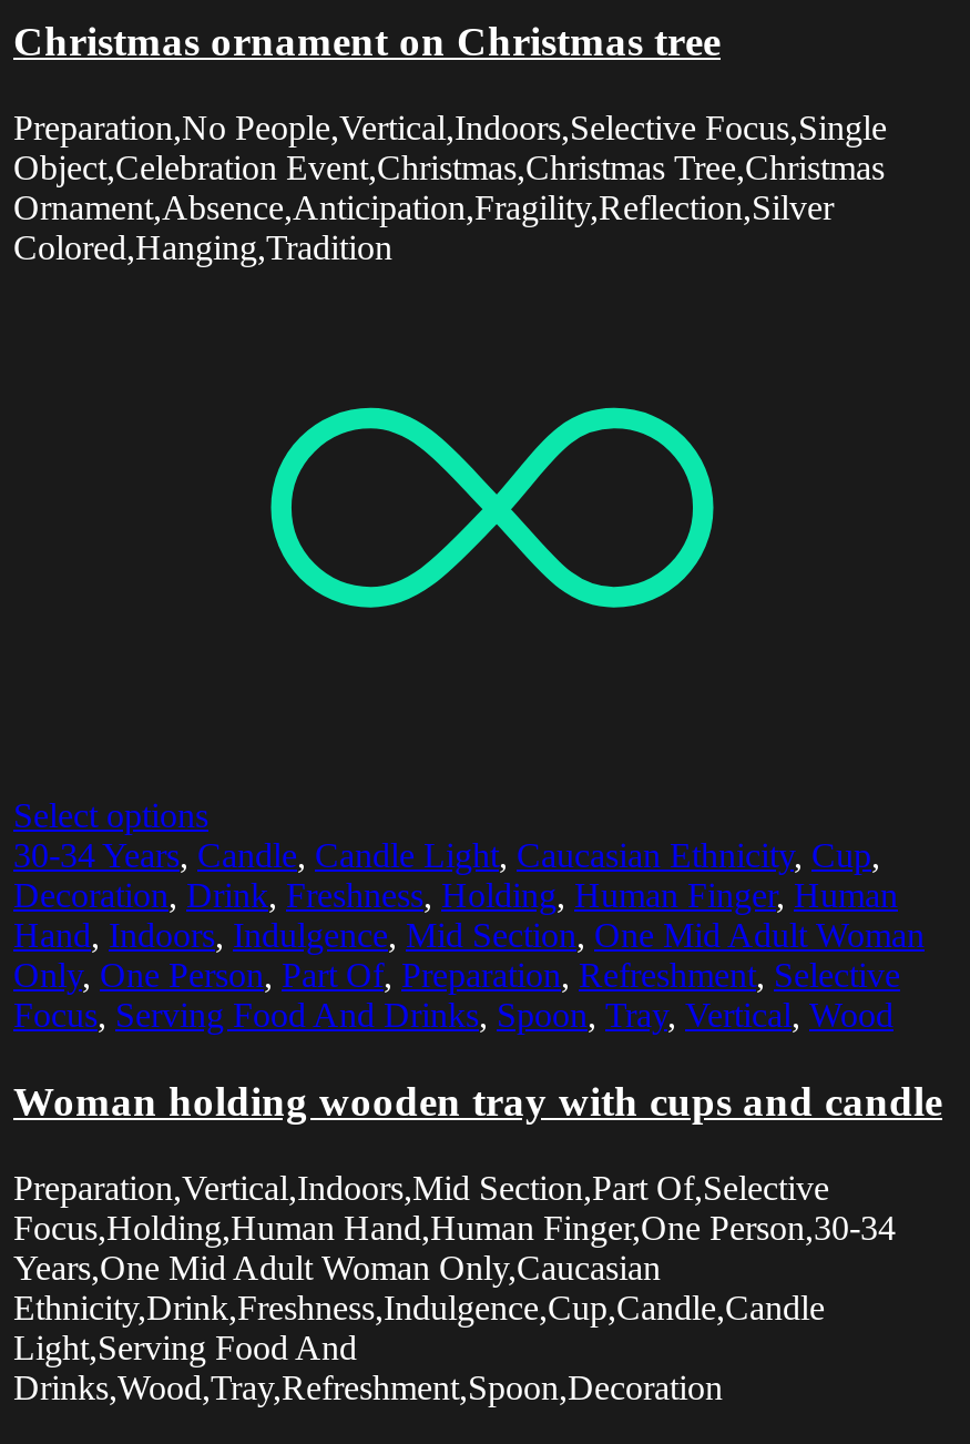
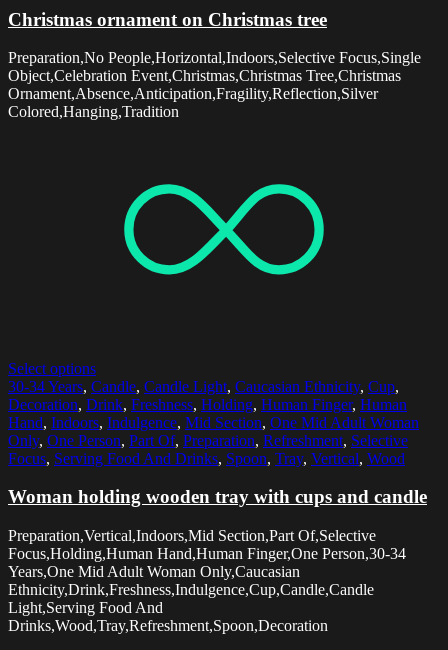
[13,109,887,146] Preparation,No People,Vertical,Indoors,Selective Focus,Single -> [8,49,421,66] Preparation,No People,Horizontal,Indoors,Selective Focus,Single

